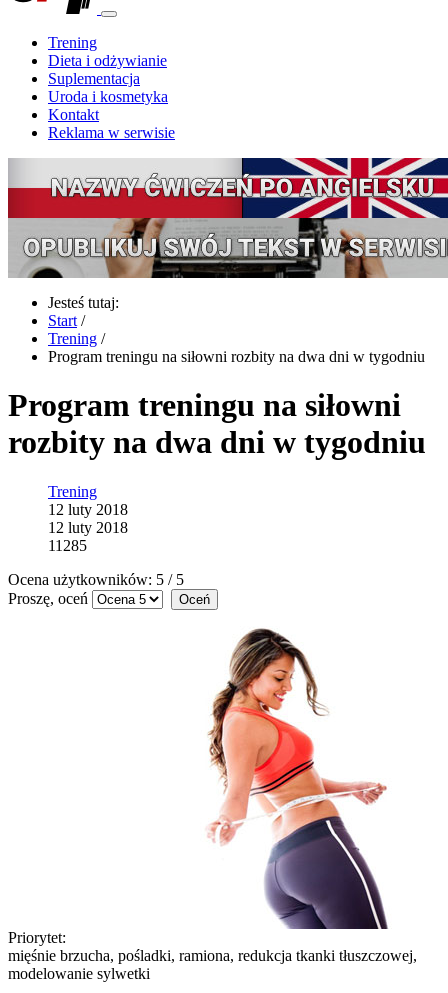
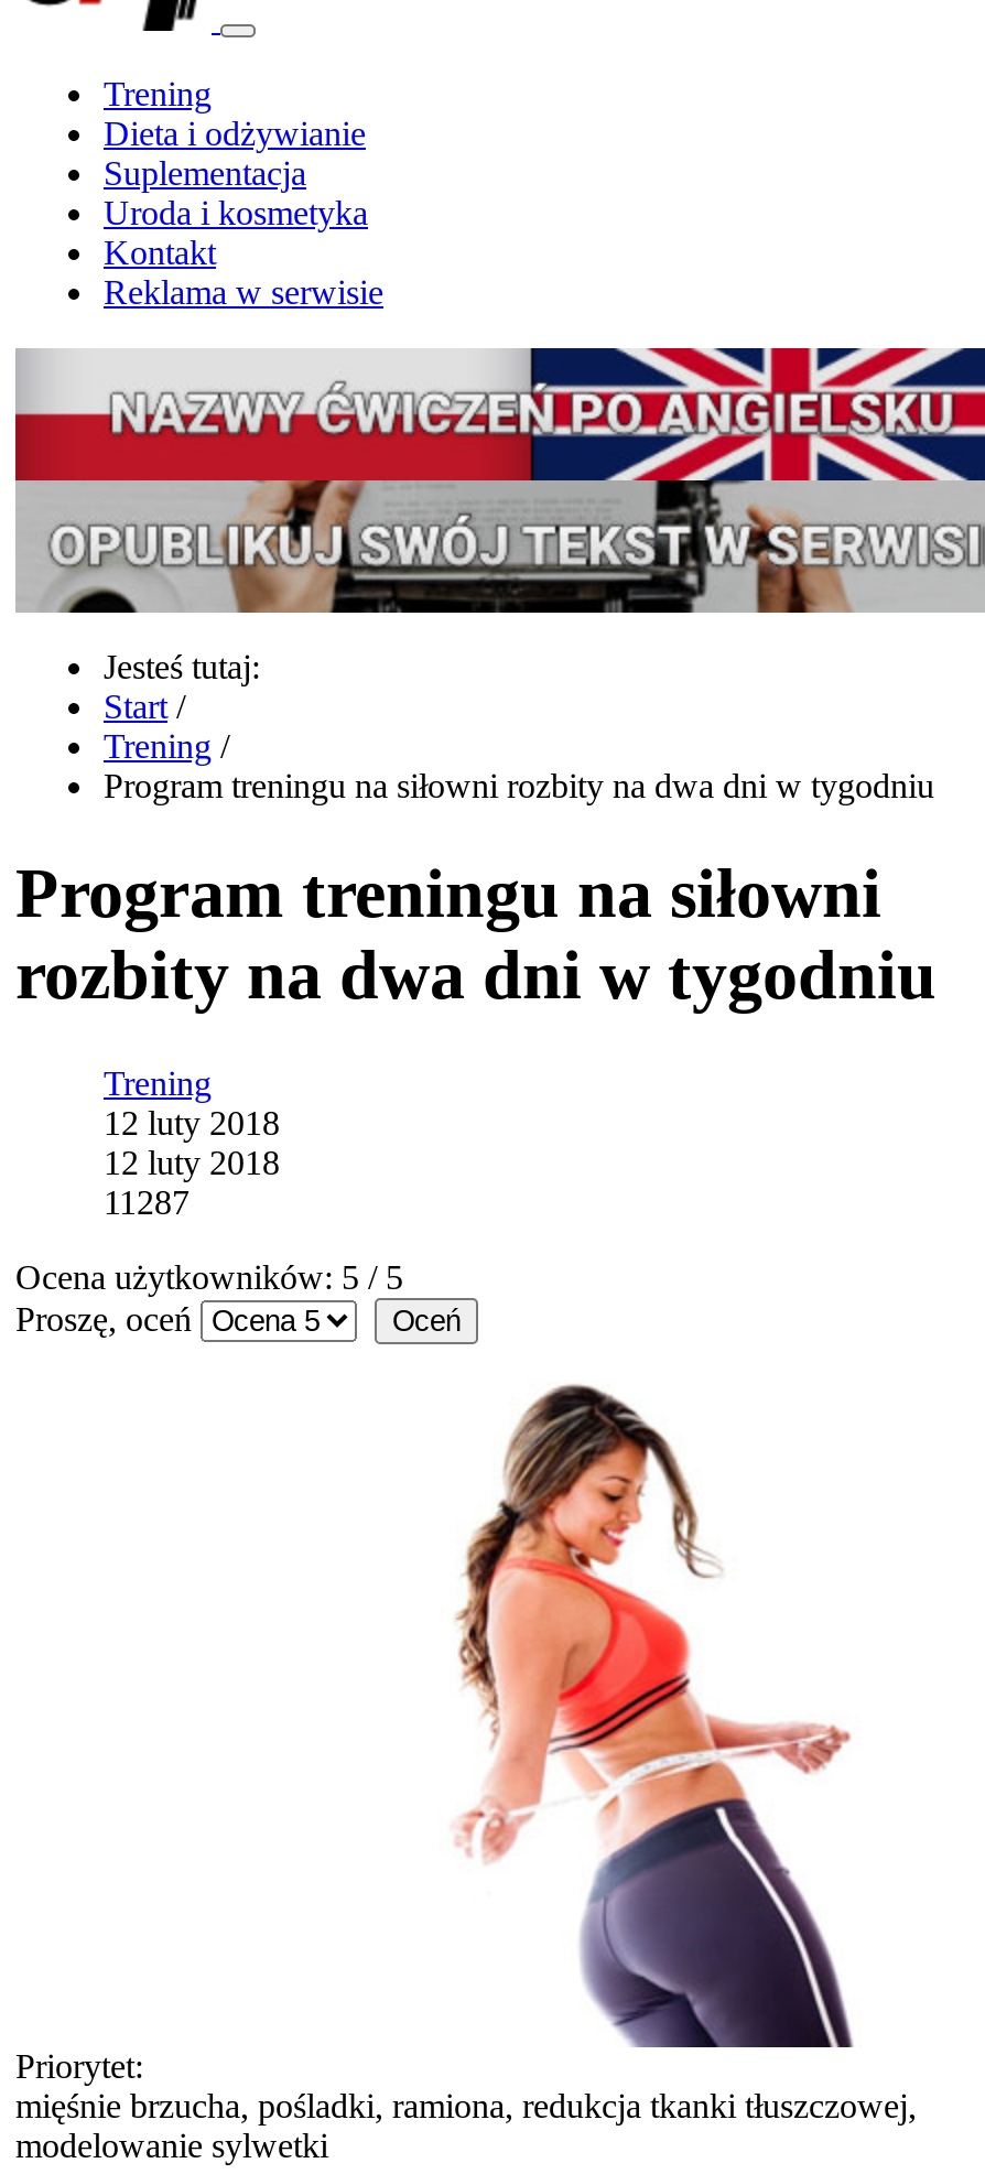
[48,537,87,554] 11285 -> [104,1183,190,1221] 11287

